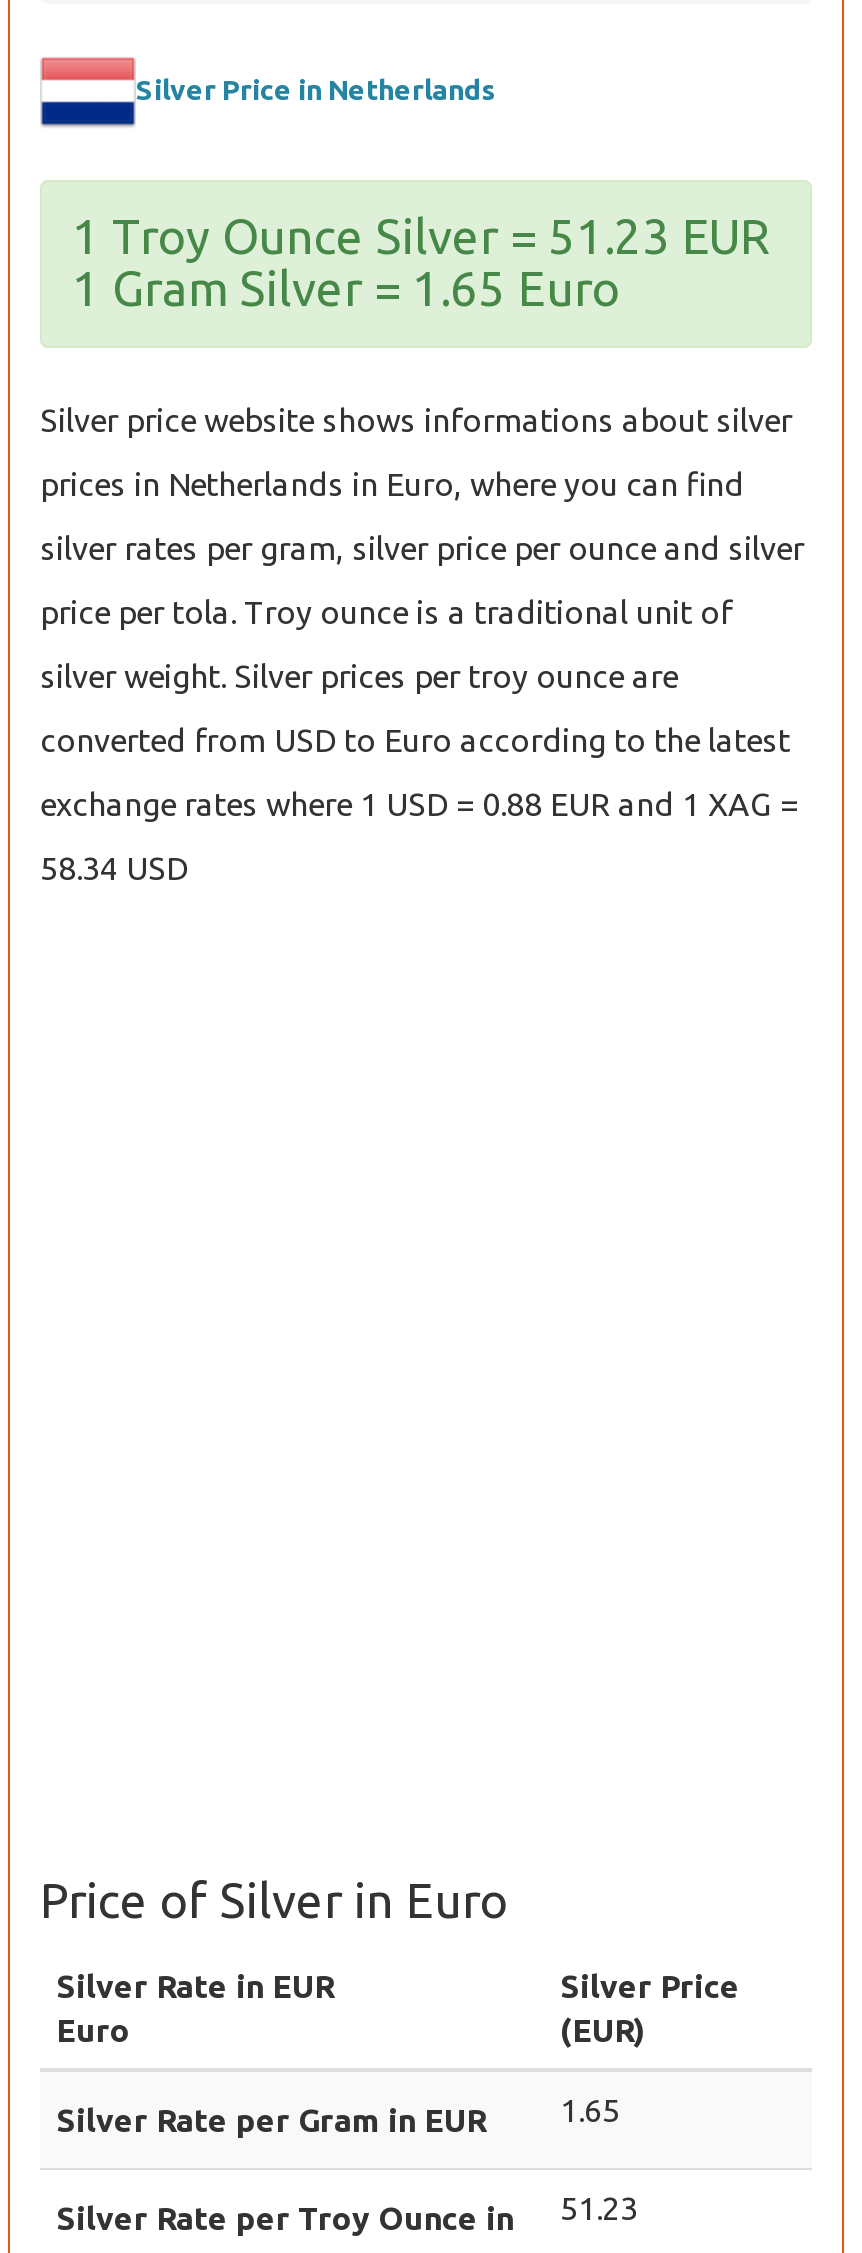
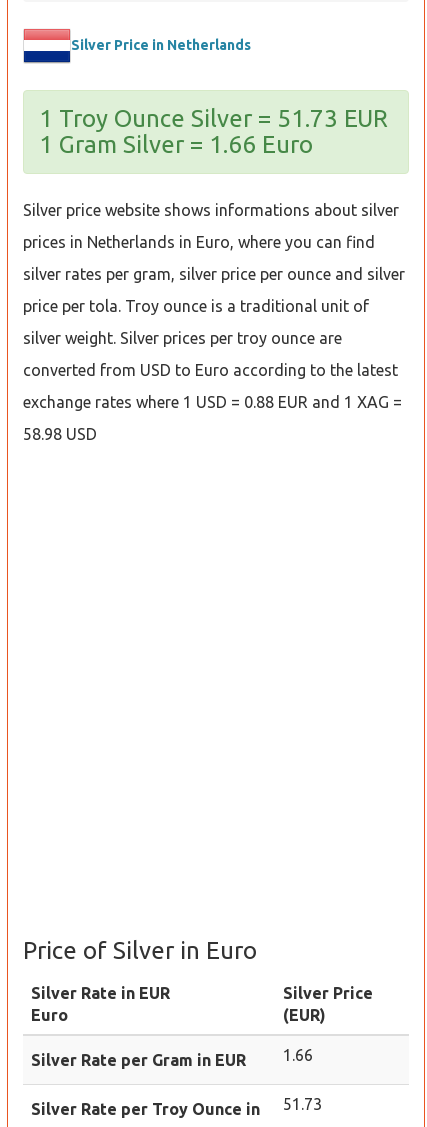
[72,210,770,264] 1 Troy Ounce Silver = 51.23 EUR -> [39,105,388,132] 1 Troy Ounce Silver = 51.73 EUR
[72,262,620,316] 1 Gram Silver = 1.65 Euro -> [39,131,313,158] 1 Gram Silver = 1.66 Euro
[40,850,188,886] 58.34 USD -> [23,425,97,443] 58.98 USD
[560,2092,620,2128] 1.65 -> [283,1046,313,1064] 1.66
[56,2190,638,2236] Silver Rate per Troy Ounce in 51.23 -> [31,1095,322,1118] Silver Rate per Troy Ounce in 51.73

